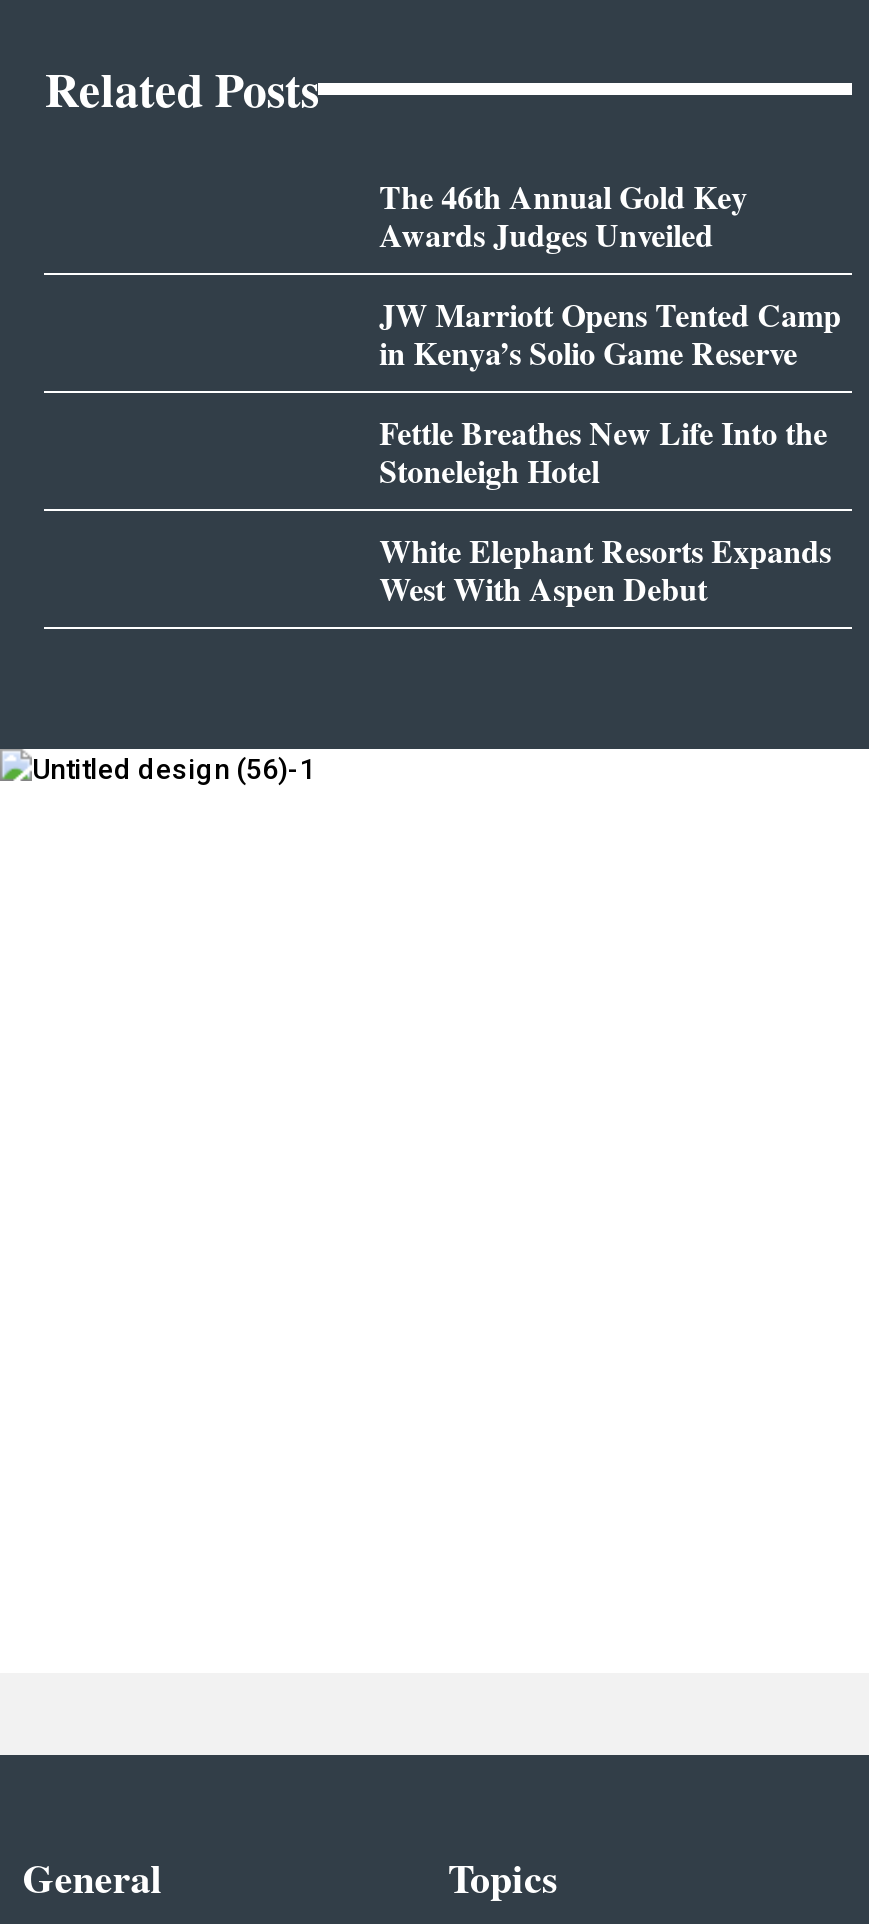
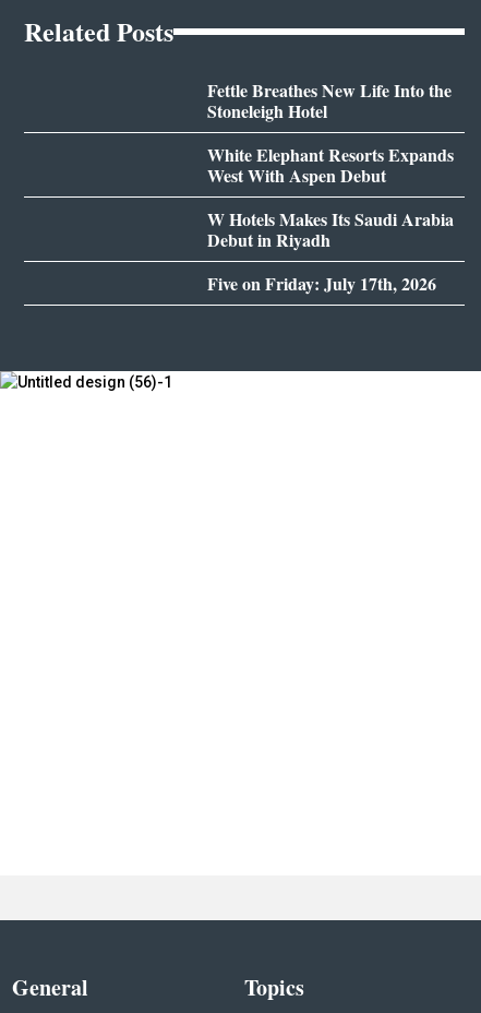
[379,174,841,376] The 46th Annual Gold Key | Awards Judges Unveiled | JW Marriott Opens Tented Camp | in Kenya’s Solio Game Reserve -> none
moved [379,410,831,612] -> [207,78,453,188]: Fettle Breathes New Life Into the | Stoneleigh Hotel | White Elephant Resorts Expands | West With Aspen Debut
none -> [207,207,453,296] W Hotels Makes Its Saudi Arabia | Debut in Riyadh | Five on Friday: July 17th, 2026

